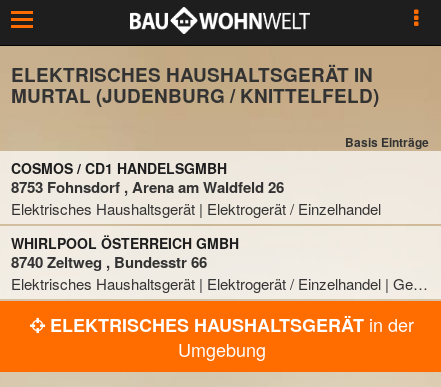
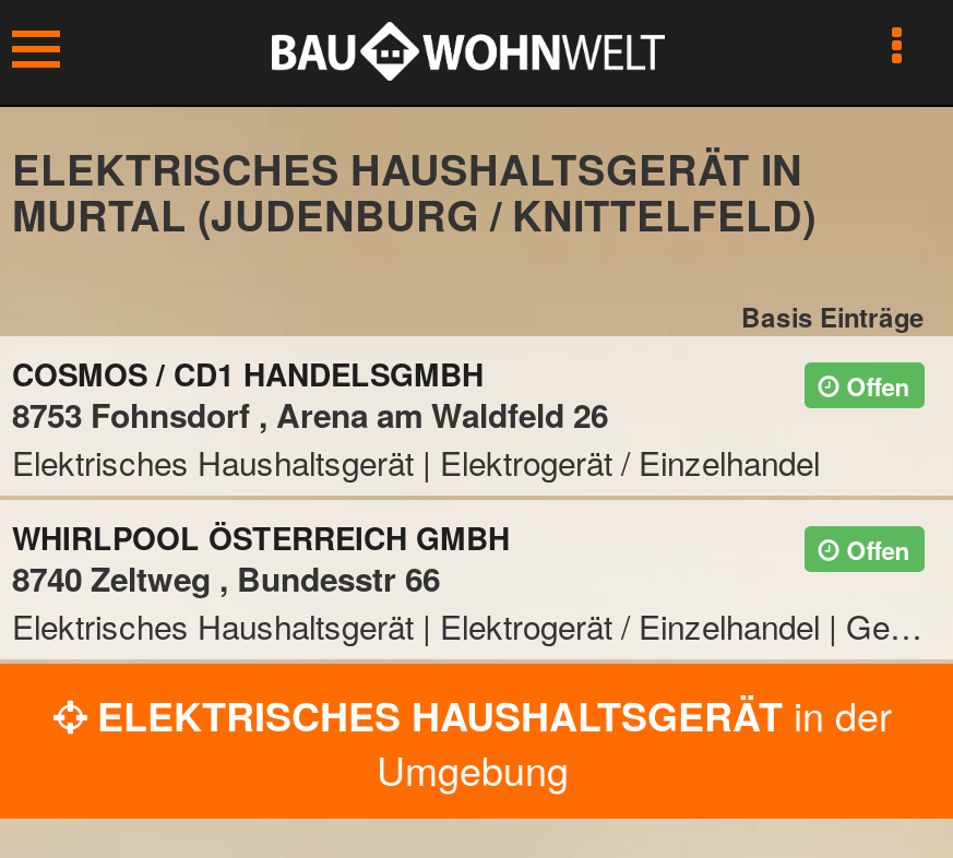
none -> [840,367,910,402] Offen
none -> [840,531,910,565] Offen

